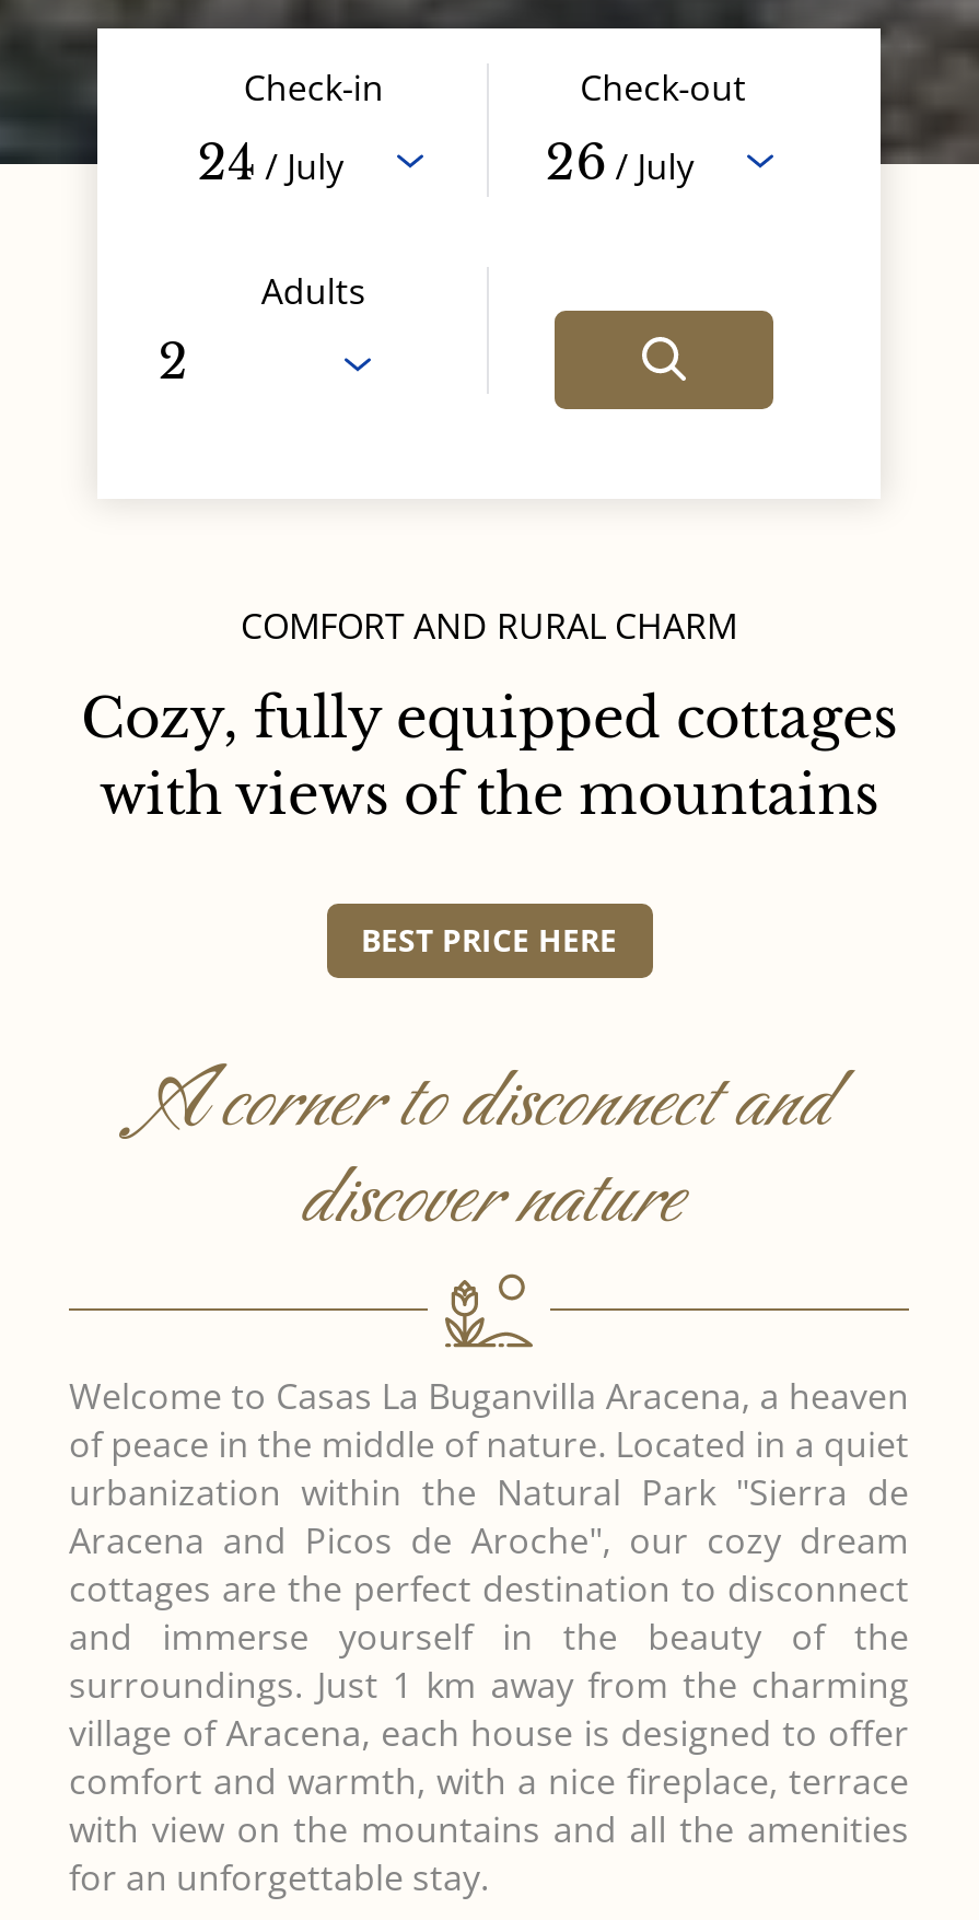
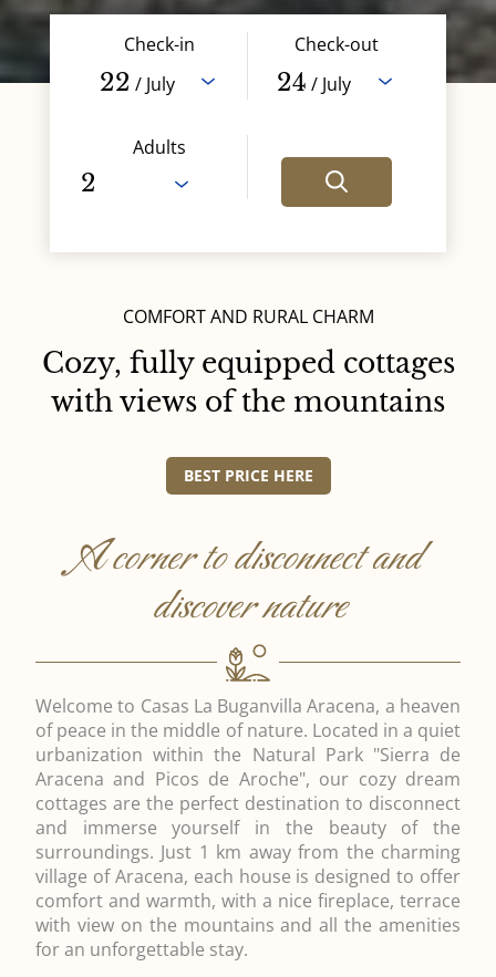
[197,133,344,192] 24 / July -> [100,67,175,97] 22 / July
[545,133,694,192] 26 / July -> [277,67,351,97] 24 / July

